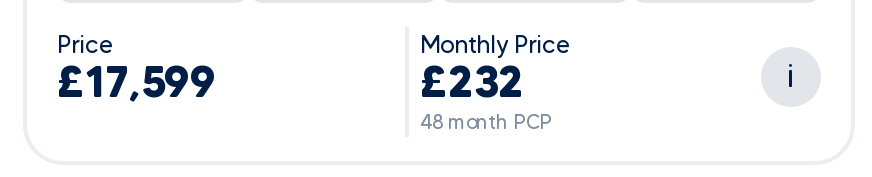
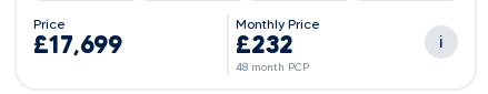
[57,54,215,108] £17,599 -> [33,30,122,60] £17,699

